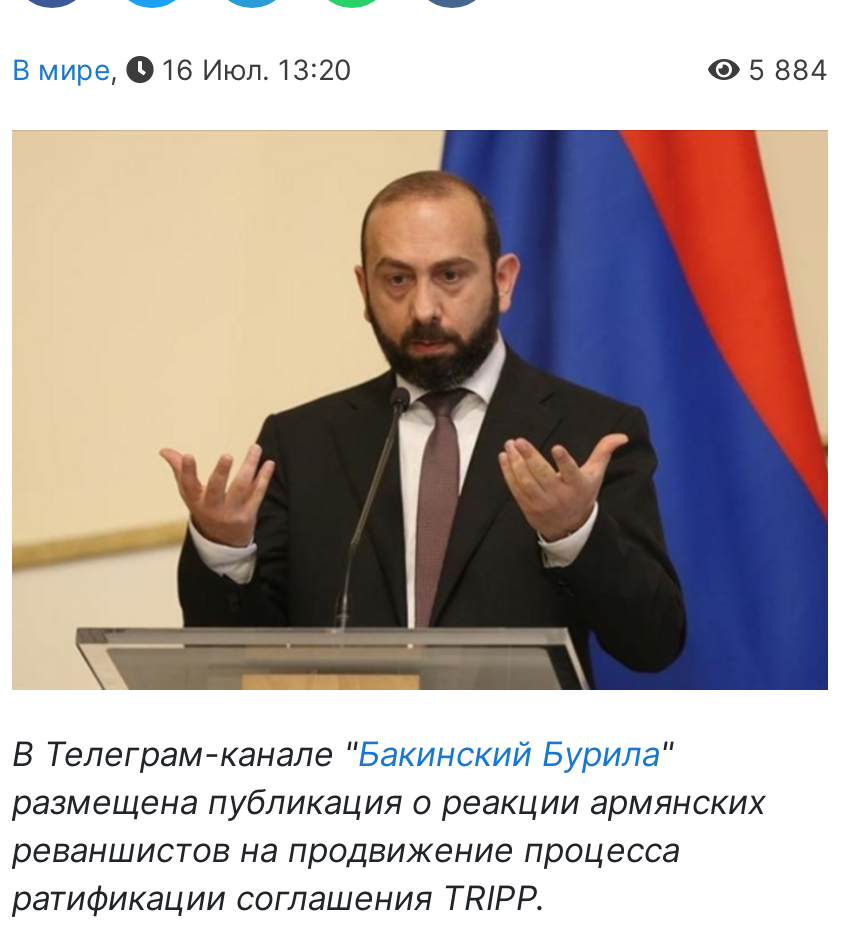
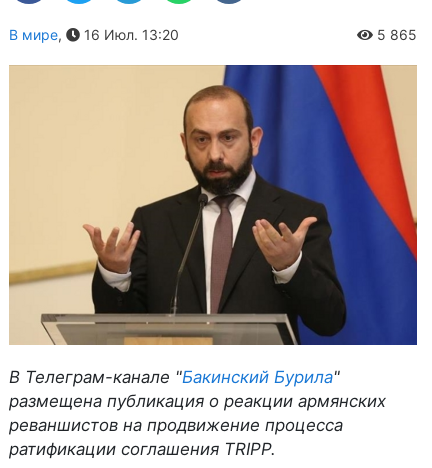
[740,51,828,85] 5 884 -> [373,25,417,42] 5 865

